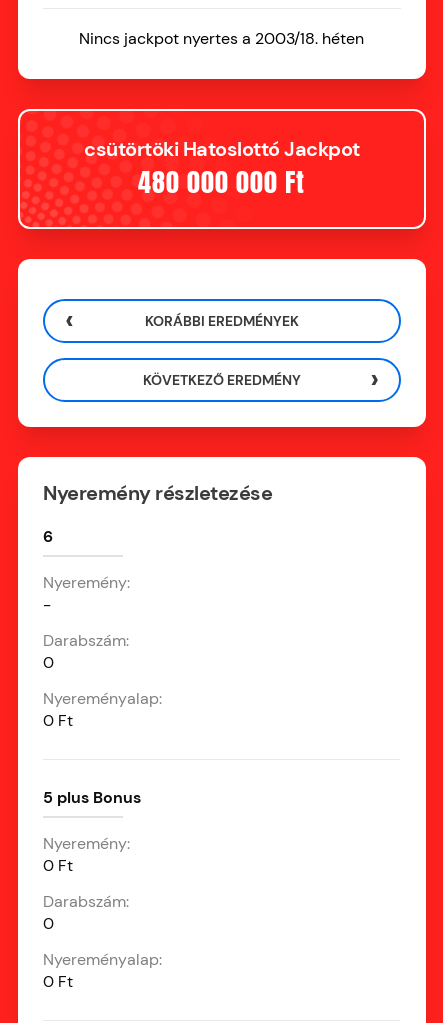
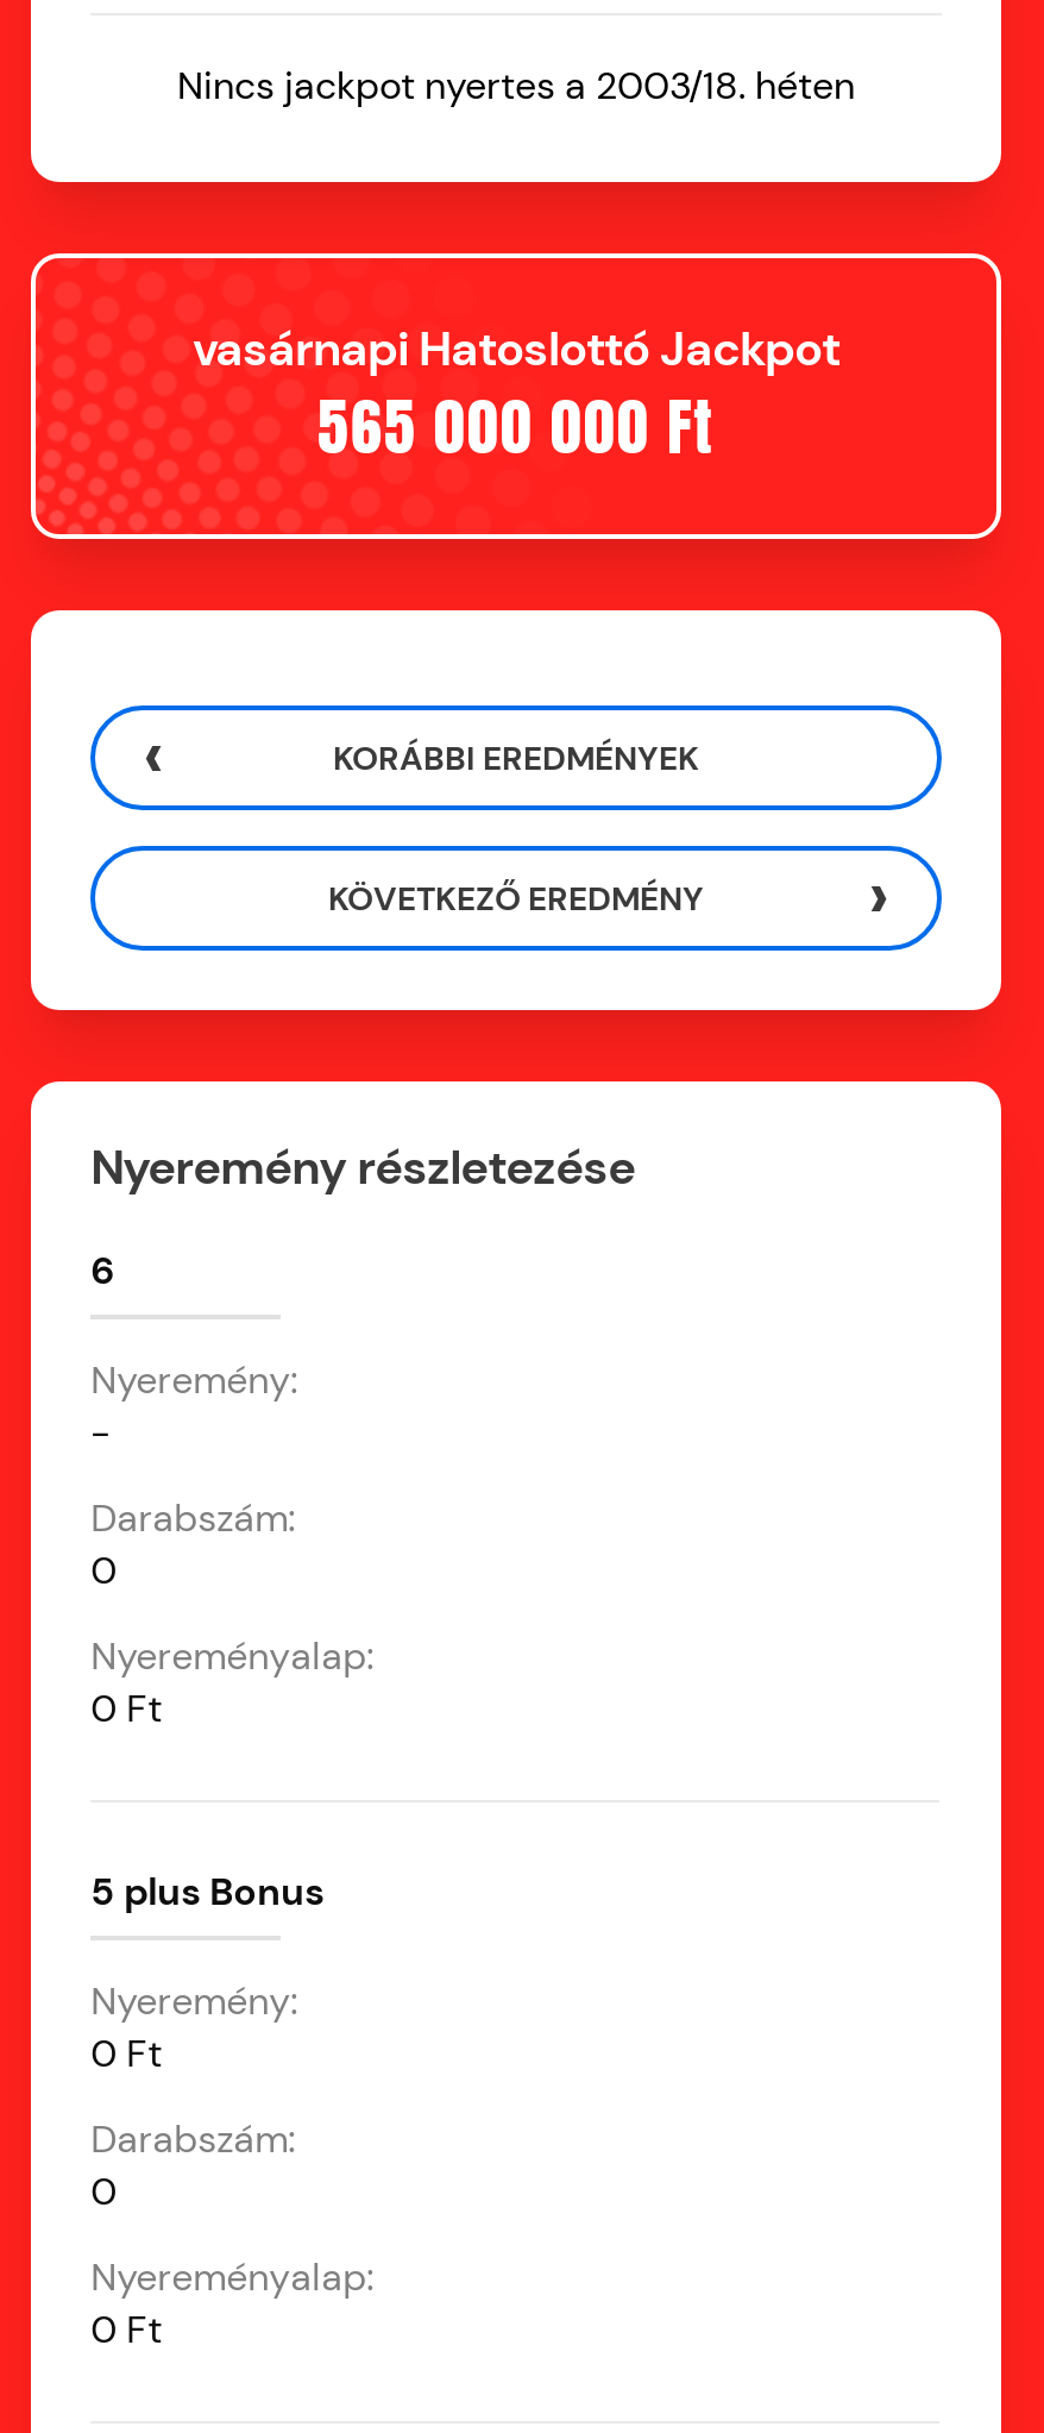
[84,136,360,162] csütörtöki Hatoslottó Jackpot -> [193,318,839,380] vasárnapi Hatoslottó Jackpot
[138,162,305,202] 480 000 000 Ft -> [317,380,715,475] 565 000 000 Ft

